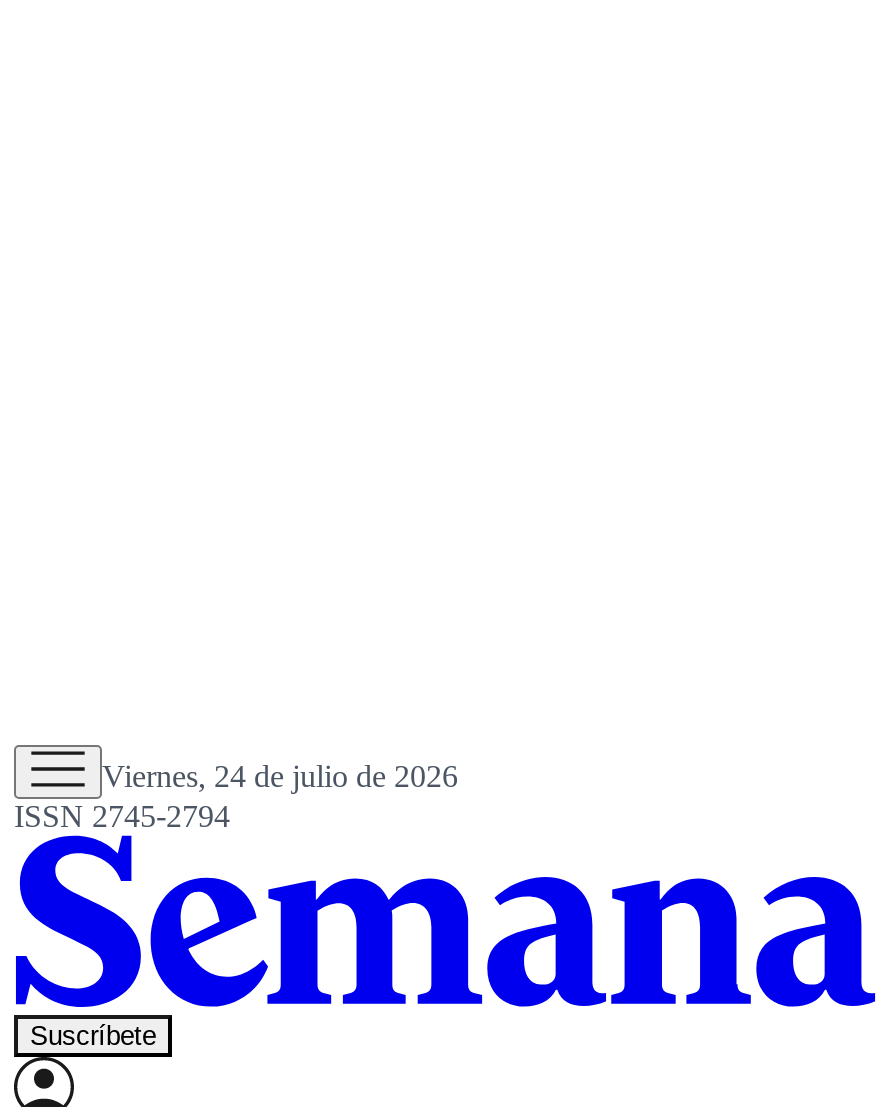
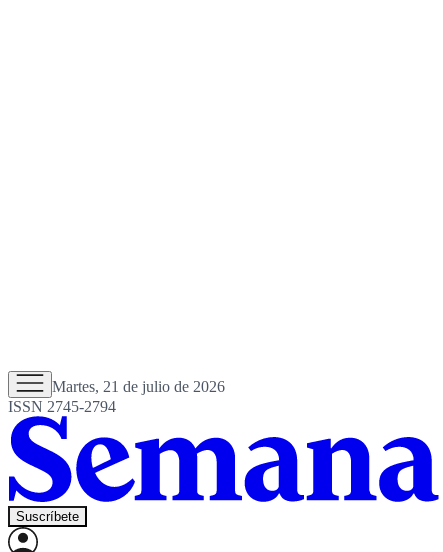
[102,759,458,793] Viernes, 24 de julio de 2026 -> [52,378,225,395] Martes, 21 de julio de 2026

